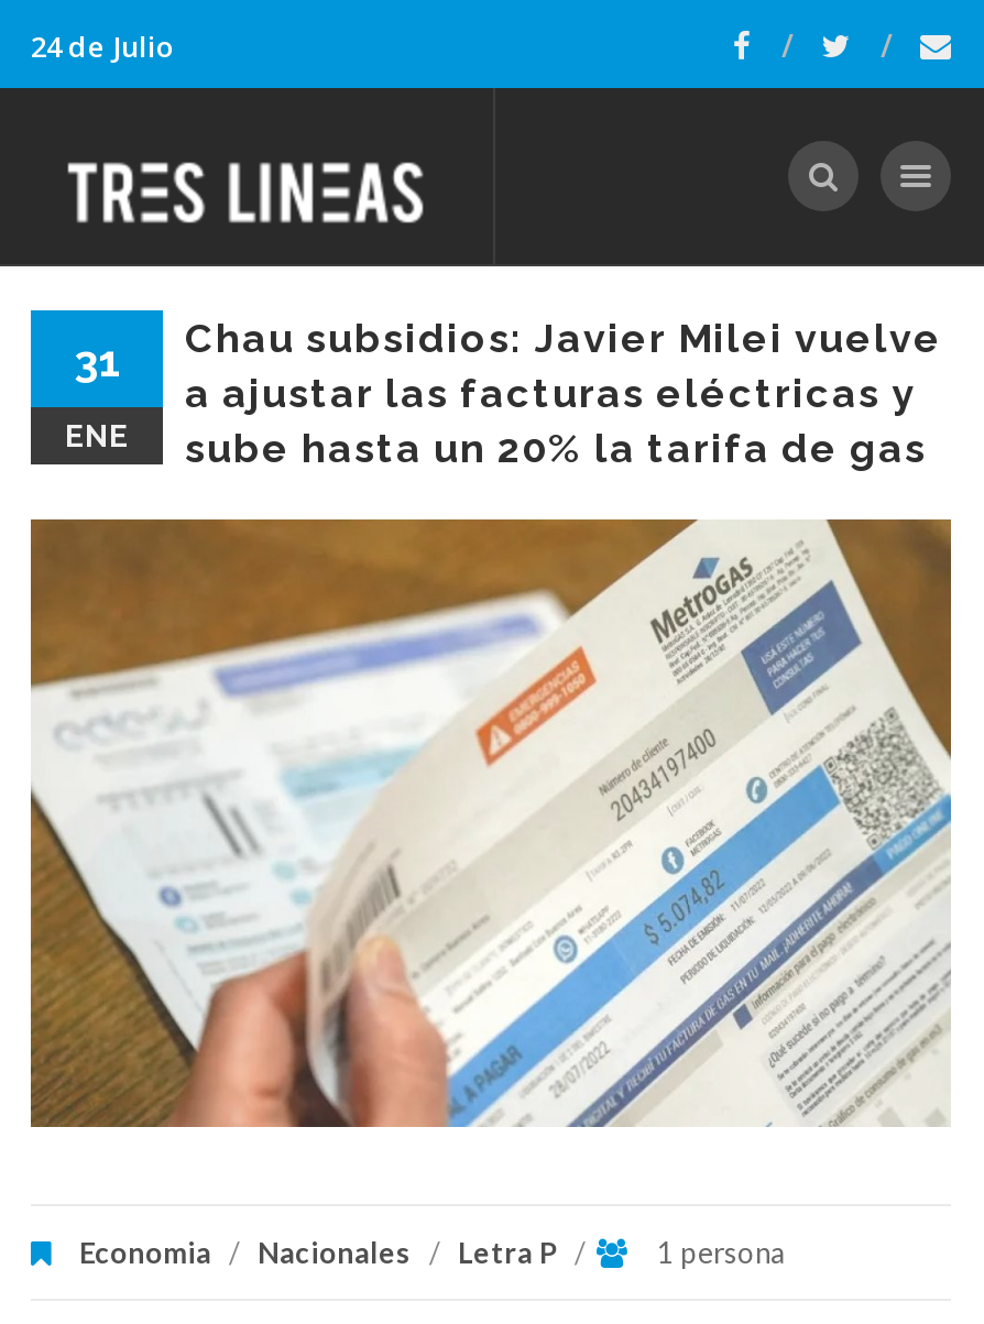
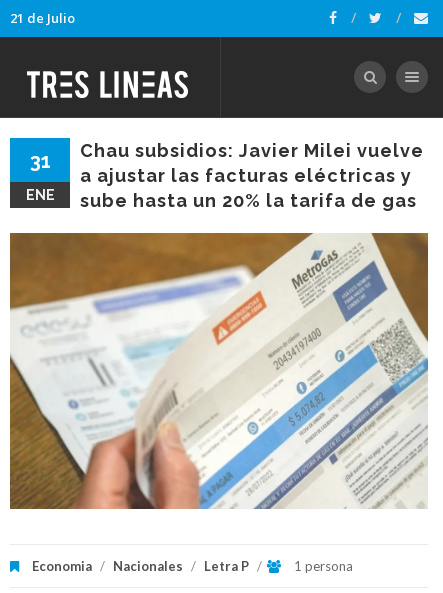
[31,26,174,66] 24 de Julio -> [10,9,75,27] 21 de Julio

